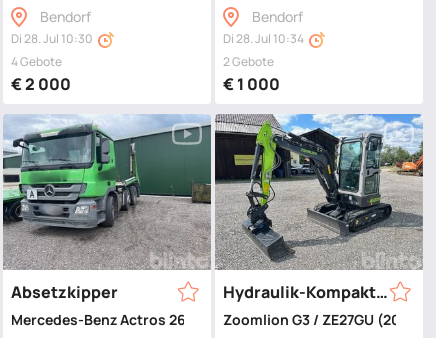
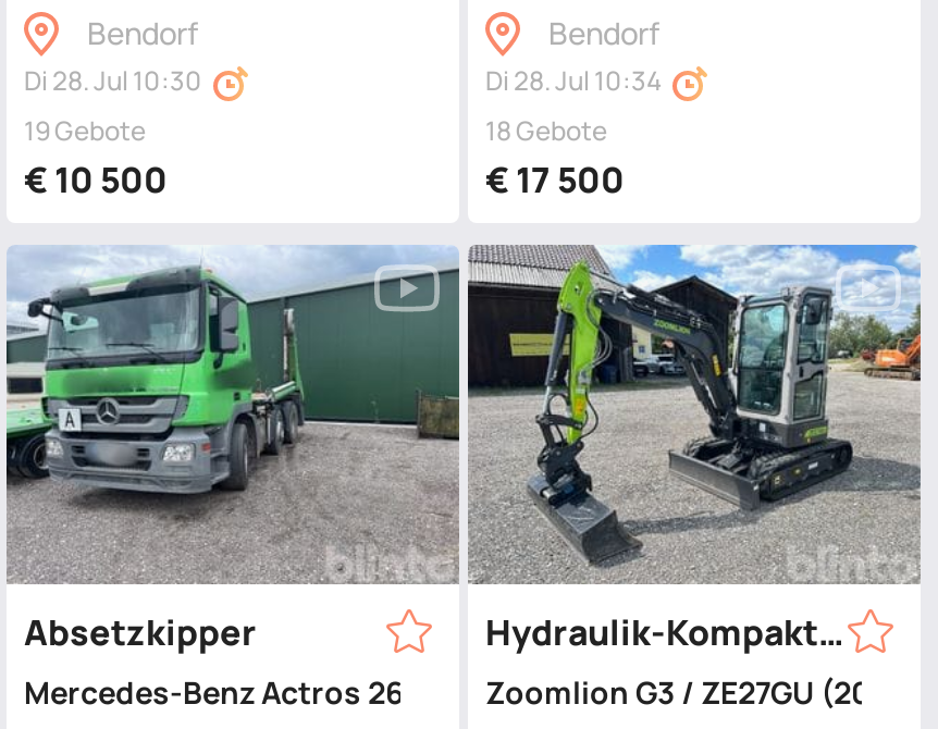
[11,53,62,70] 4 Gebote -> [24,113,146,149] 19 Gebote
[223,53,274,70] 2 Gebote -> [485,113,607,149] 18 Gebote
[11,73,71,95] € 2 000 -> [24,156,168,204] € 10 500
[223,73,280,95] € 1 000 -> [485,156,625,204] € 17 500

